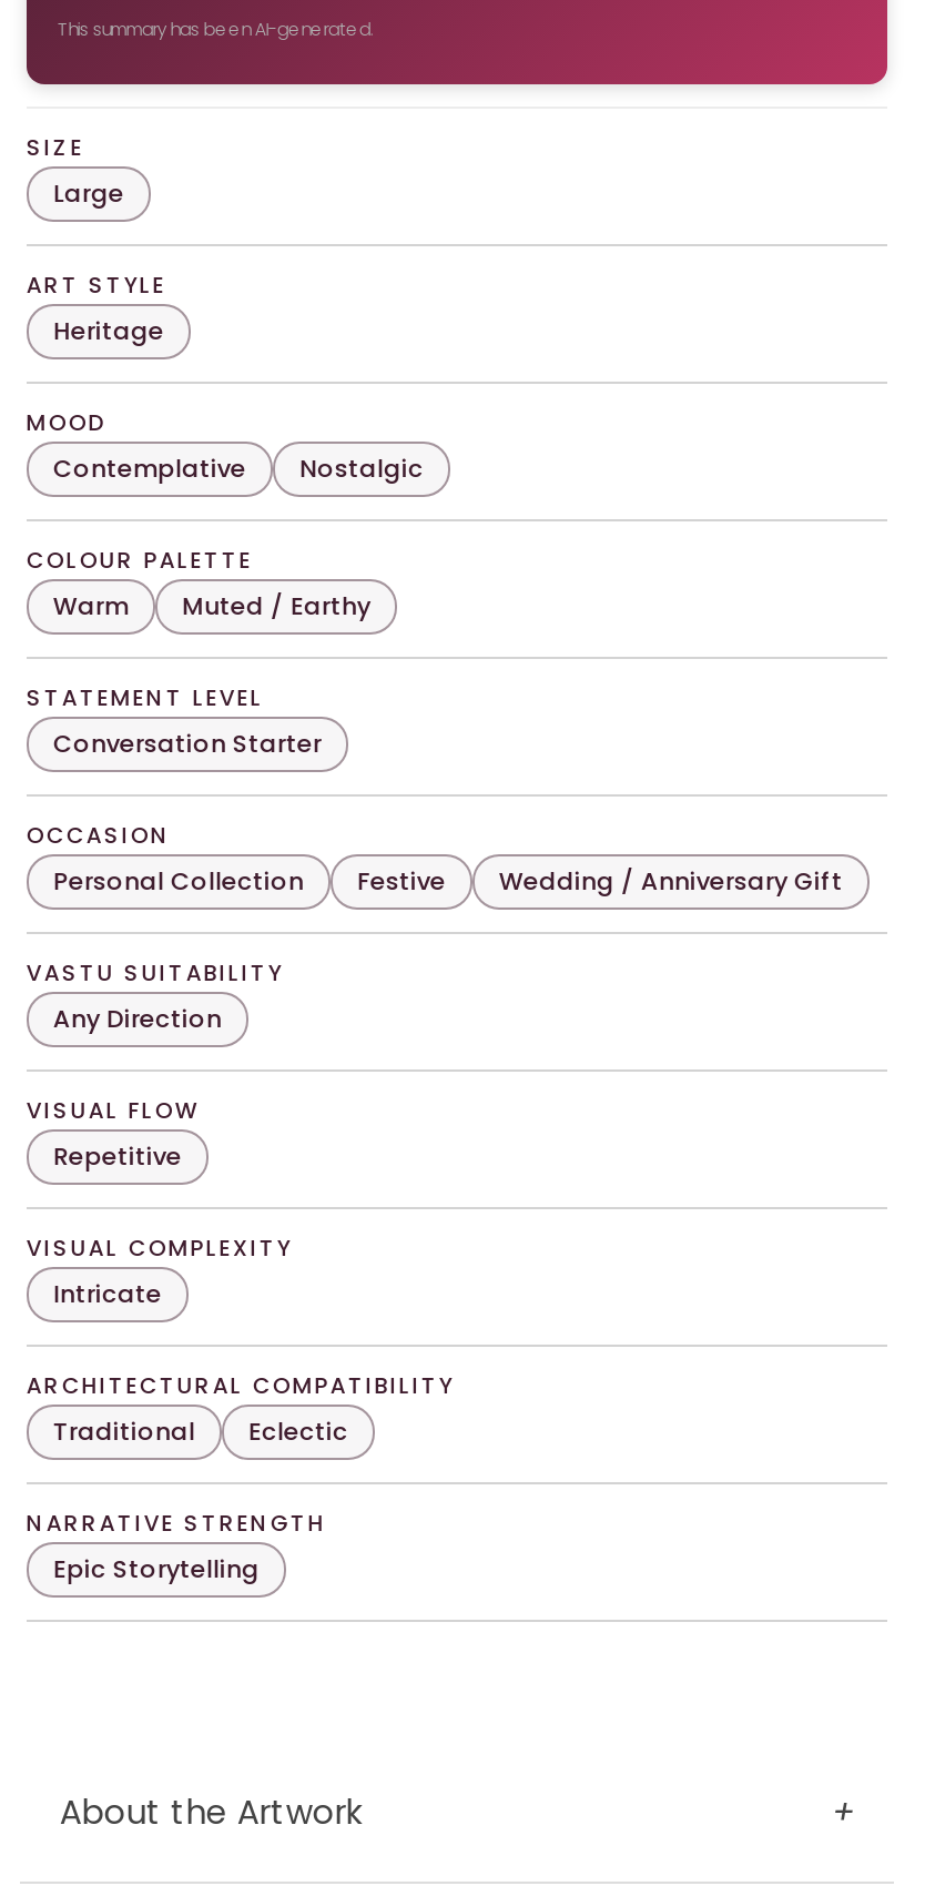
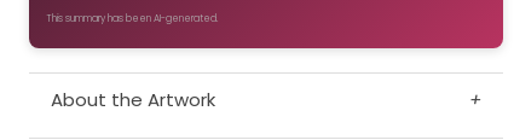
[26,132,843,1587] SIZE | Large | ART STYLE | Heritage | MOOD | Contemplative | Nostalgic | COLOUR PALETTE | Warm | Muted / Earthy | STATEMENT LEVEL | Conversation Starter | OCCASION | Personal Collection | Festive | Wedding / Anniversary Gift | VASTU SUITABILITY | Any Direction | VISUAL FLOW | Repetitive | VISUAL COMPLEXITY | Intricate | ARCHITECTURAL COMPATIBILITY | Traditional | Eclectic | NARRATIVE STRENGTH | Epic Storytelling -> none

